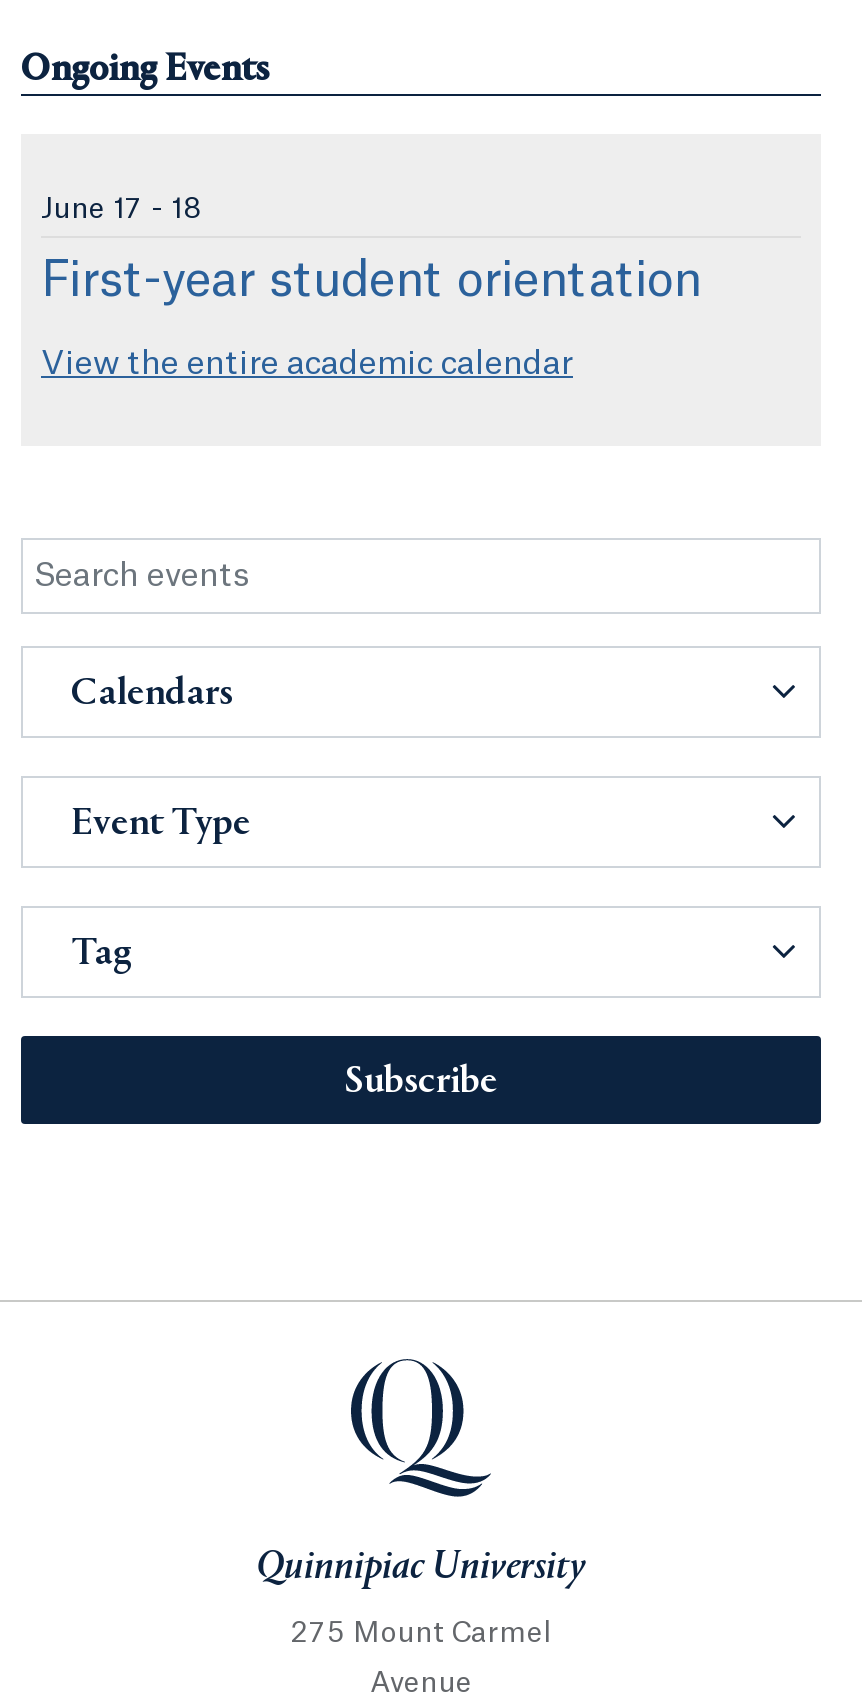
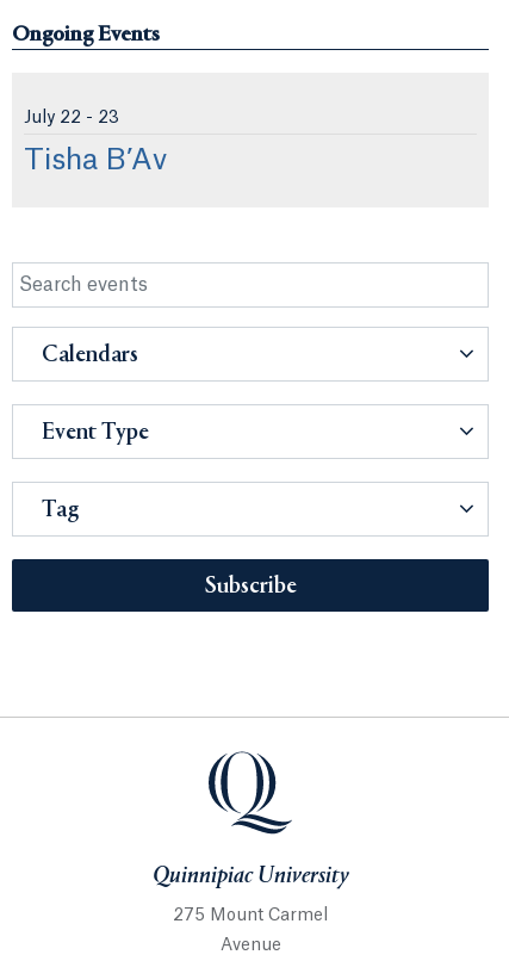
[41,196,701,380] June 17 - 18 | First-year student orientation | View the entire academic calendar -> [24,110,167,176] Jul y 22 - 23 | Tisha B’Av

